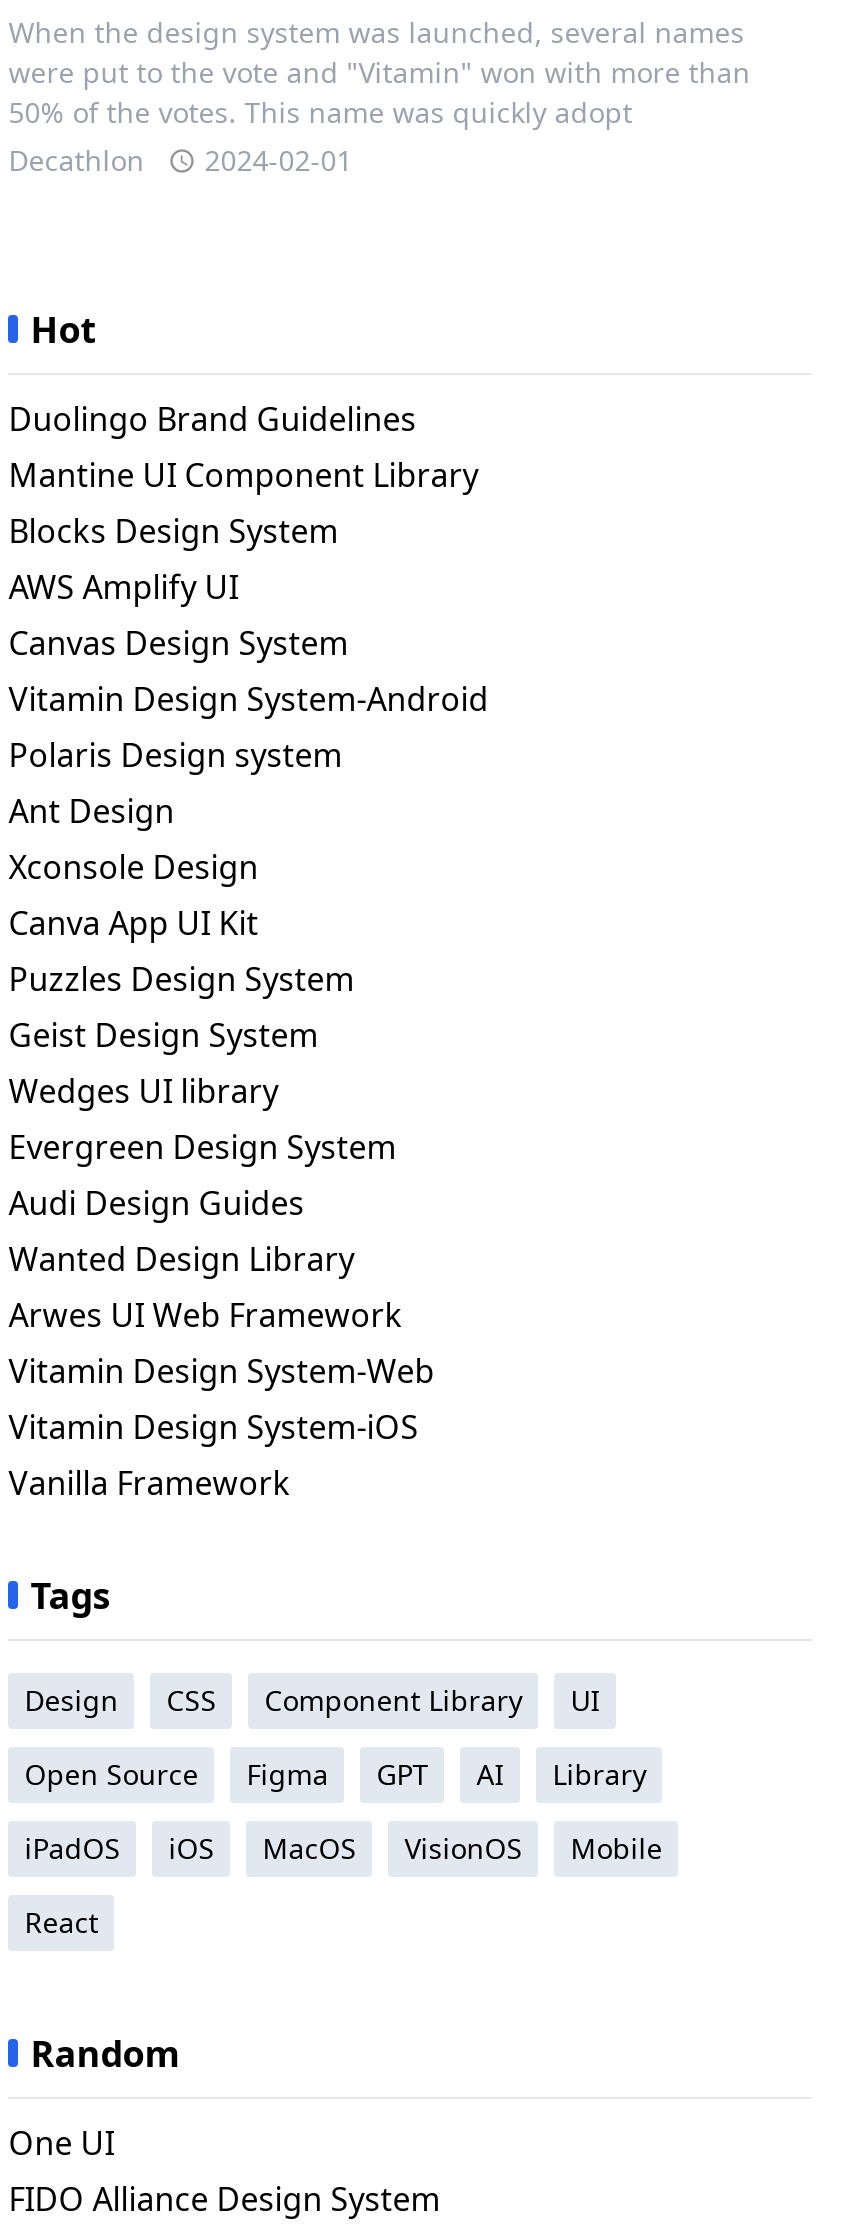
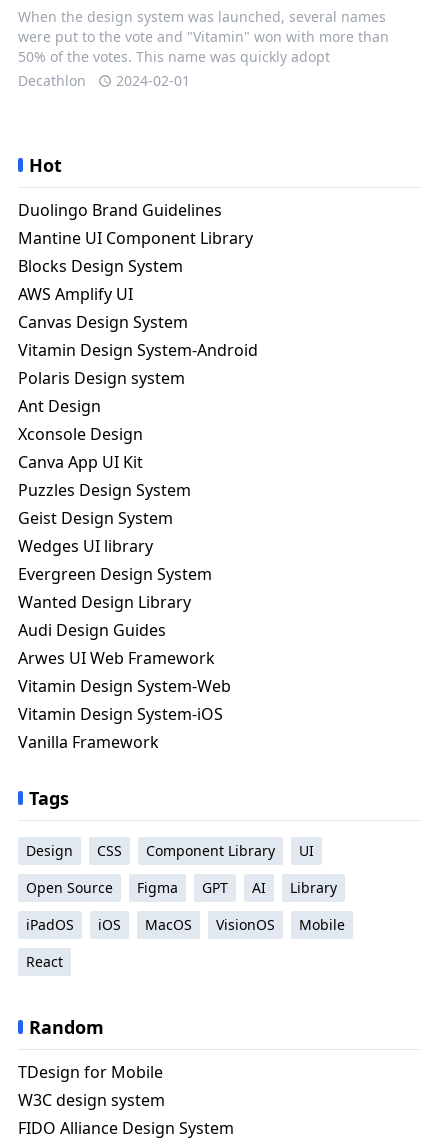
moved [8,1181,304,1225] -> [18,619,166,641]: Audi Design Guides
moved [8,1237,354,1281] -> [18,591,191,613]: Wanted Design Library
[8,2121,114,2165] One UI -> [18,1061,165,1111] TDesign for Mobile | W3C design system

